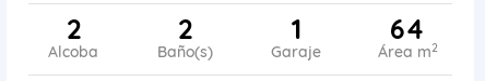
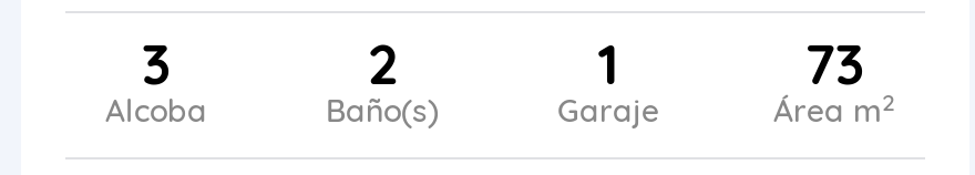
[66,12,80,45] 2 -> [142,29,171,97] 3
[390,12,425,45] 64 -> [804,29,864,97] 73

